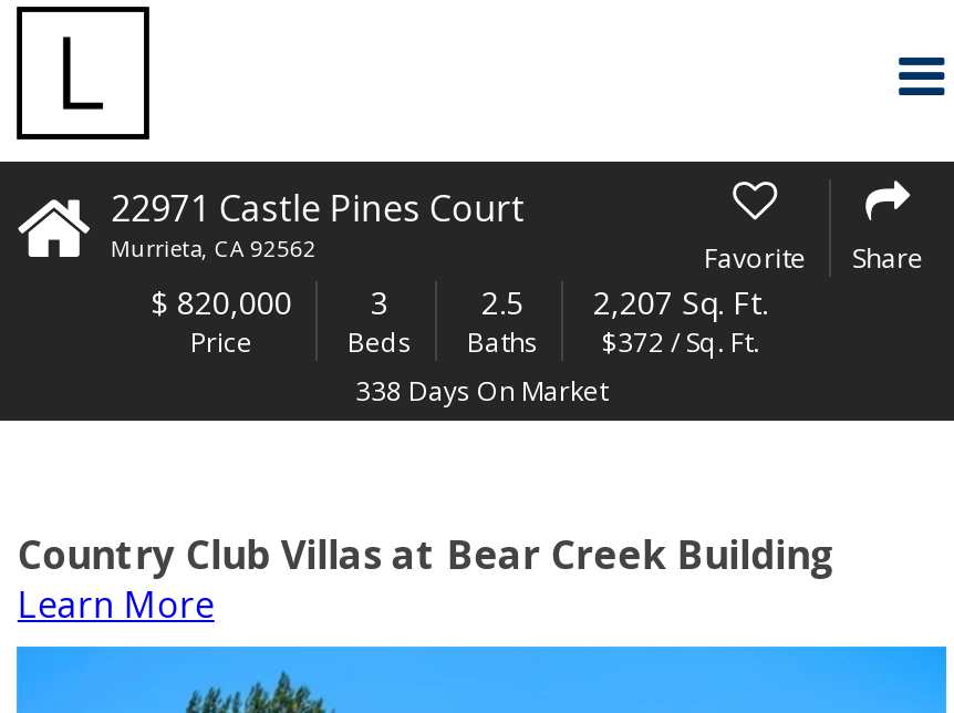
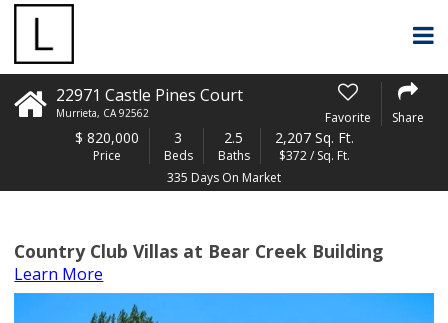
[355,372,608,410] 338 Days On Market -> [167,169,281,186] 335 Days On Market

